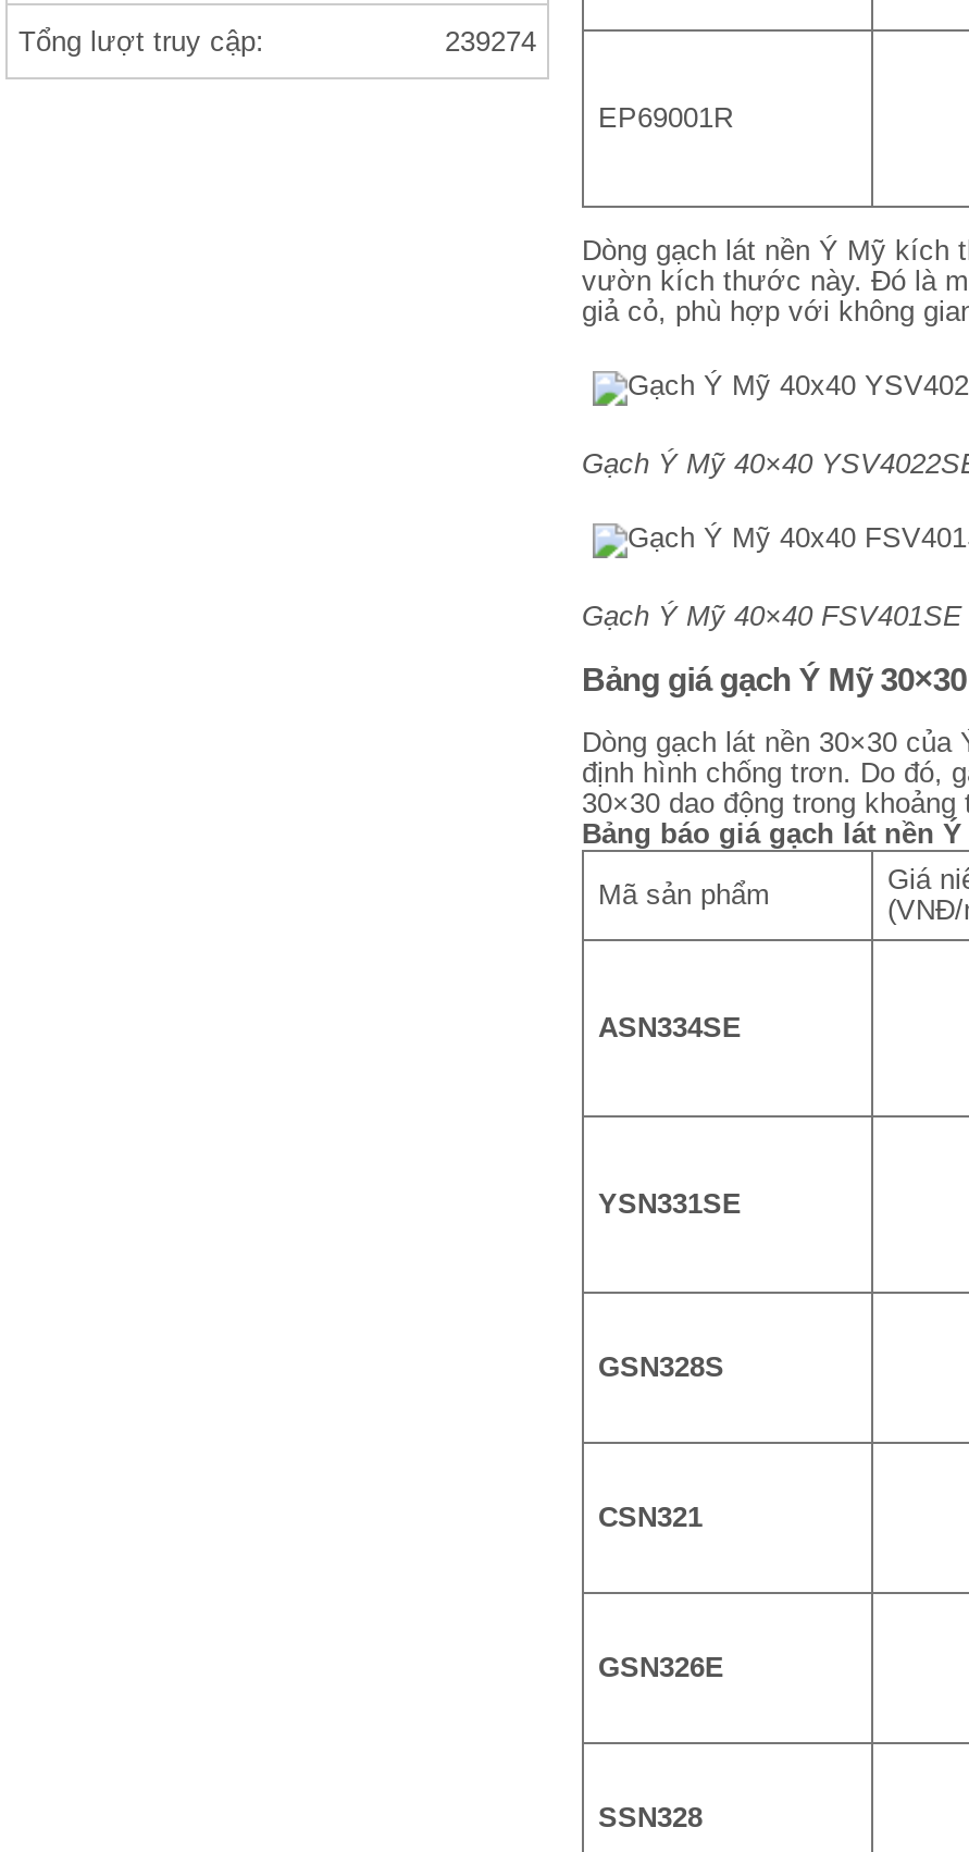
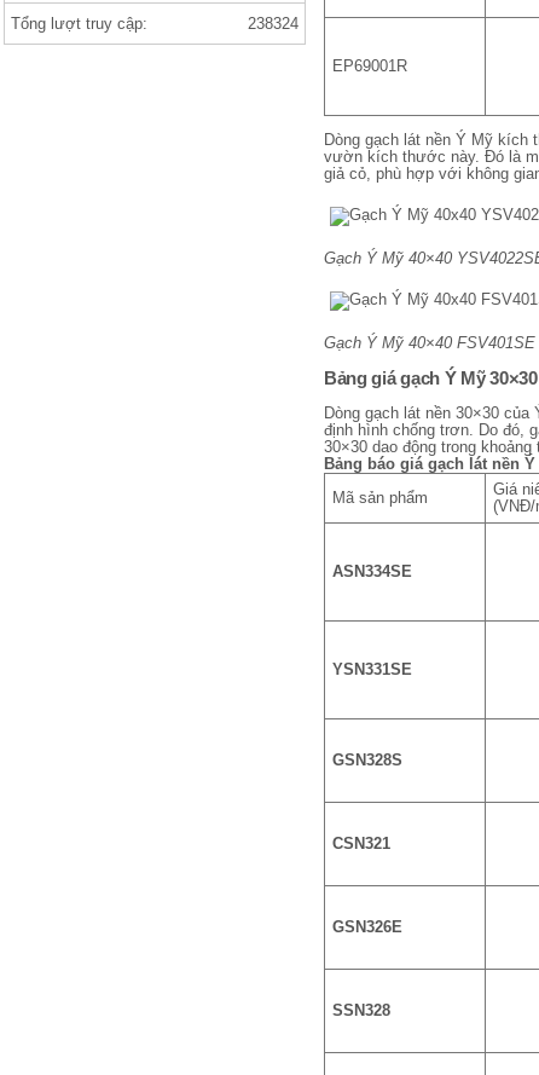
[445,25,536,58] 239274 -> [248,15,299,33] 238324

